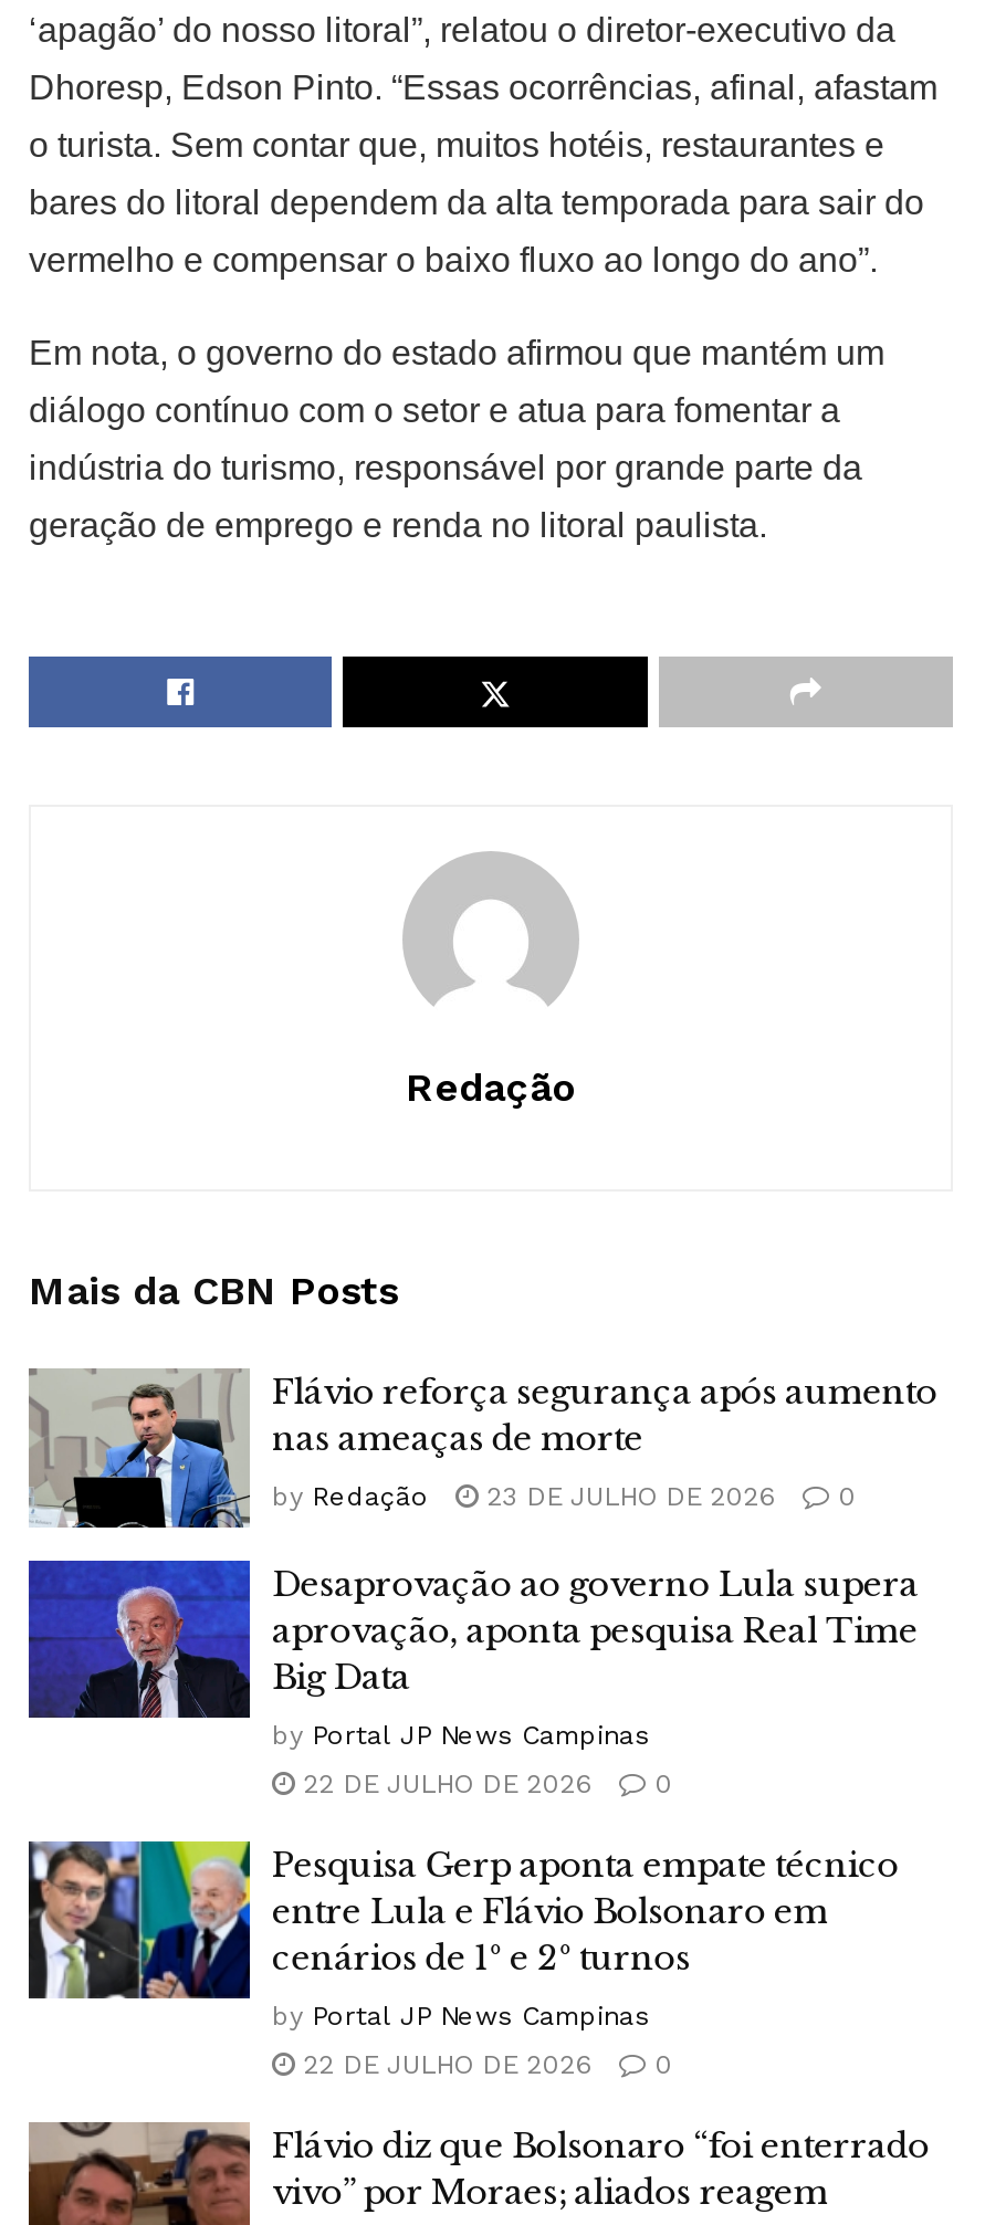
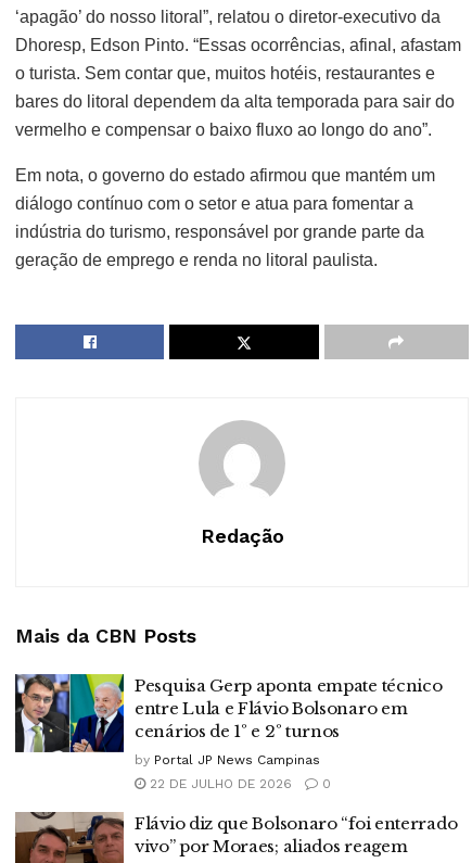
[29,1368,937,1799] [image] | Flávio reforça segurança após aumento | nas ameaças de morte | by Redação | 23 DE JULHO DE 2026 | 0 | Desaprovação ao governo Lula supera | aprovação, aponta pesquisa Real Time | Big Data | by Portal JP News Campinas | 22 DE JULHO DE 2026 | 0 -> none
[27,1556,241,1720] [image] -> none

